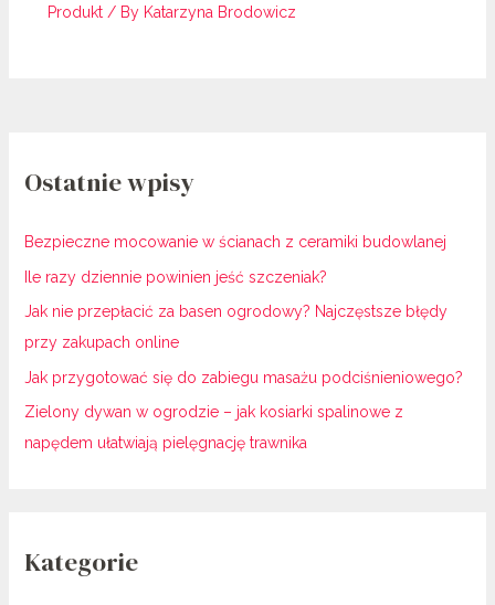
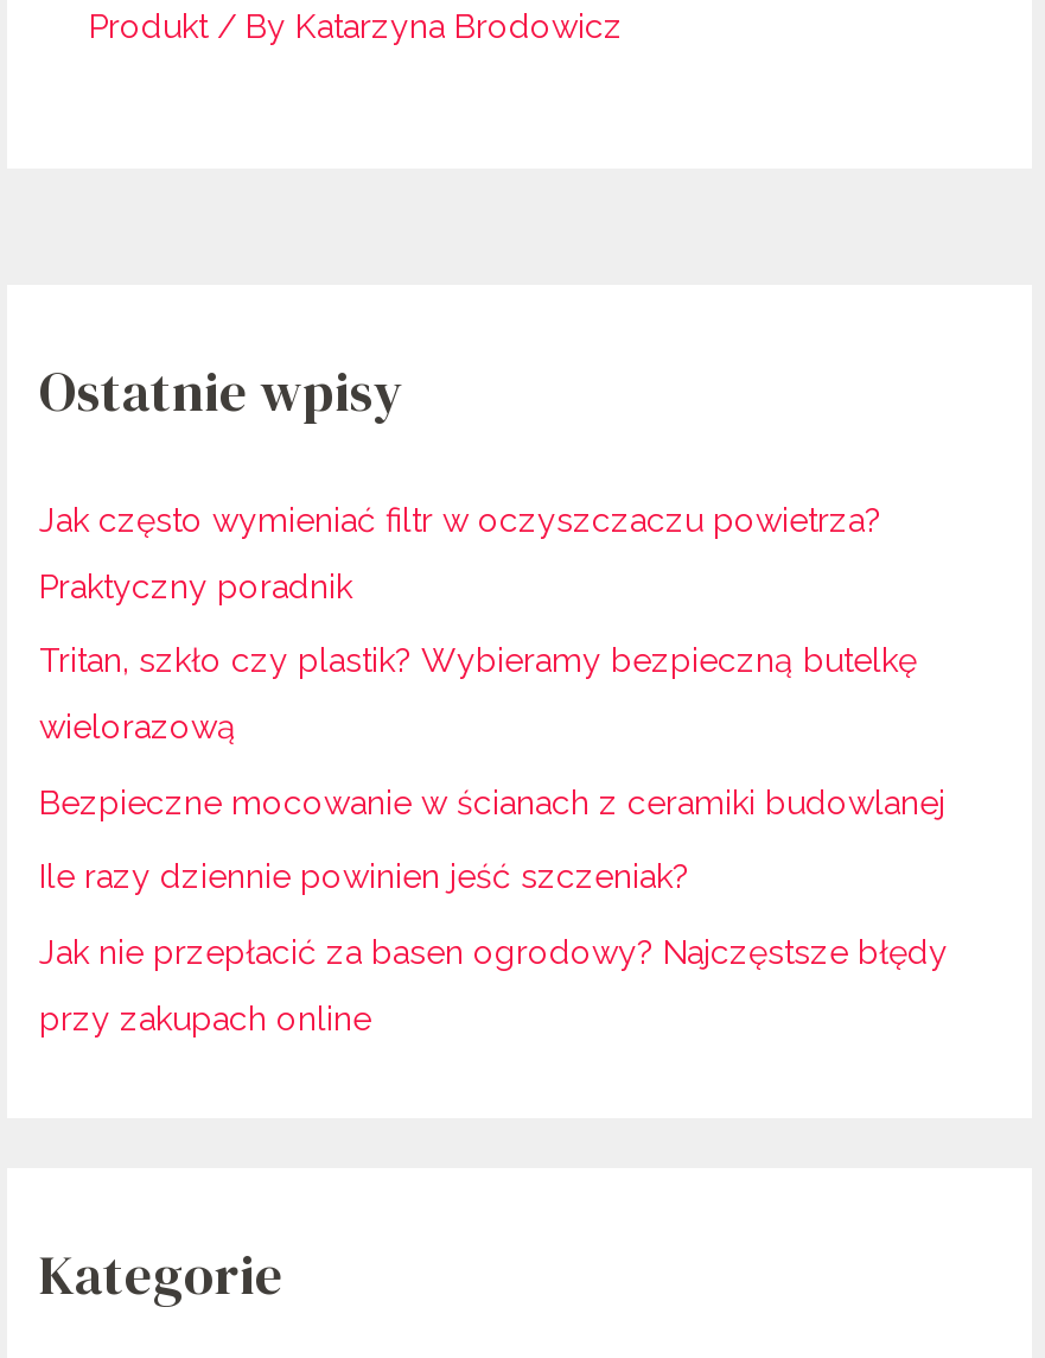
none -> [39,501,917,747] Jak często wymieniać filtr w oczyszczaczu powietrza? | Praktyczny poradnik | Tritan, szkło czy plastik? Wybieramy bezpieczną butelkę | wielorazową
moved [24,233,447,351] -> [39,783,948,1037]: Bezpieczne mocowanie w ścianach z ceramiki budowlanej | Ile razy dziennie powinien jeść szczeniak? | Jak nie przepłacić za basen ogrodowy? Najczęstsze błędy | przy zakupach online
[24,368,462,452] Jak przygotować się do zabiegu masażu podciśnieniowego? | Zielony dywan w ogrodzie – jak kosiarki spalinowe z | napędem ułatwiają pielęgnację trawnika -> none

